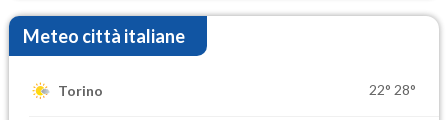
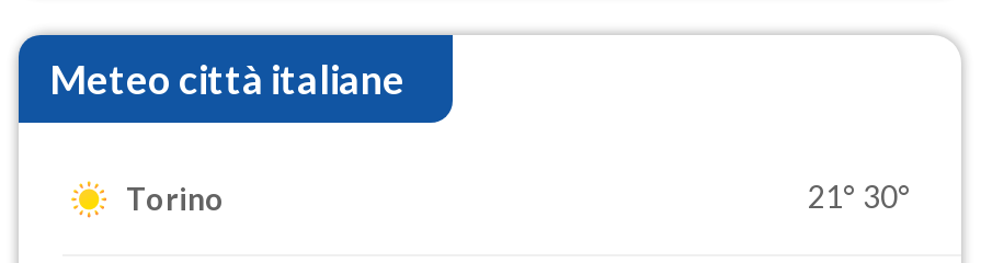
[369,81,416,98] 22° 28° -> [808,178,911,215] 21° 30°

